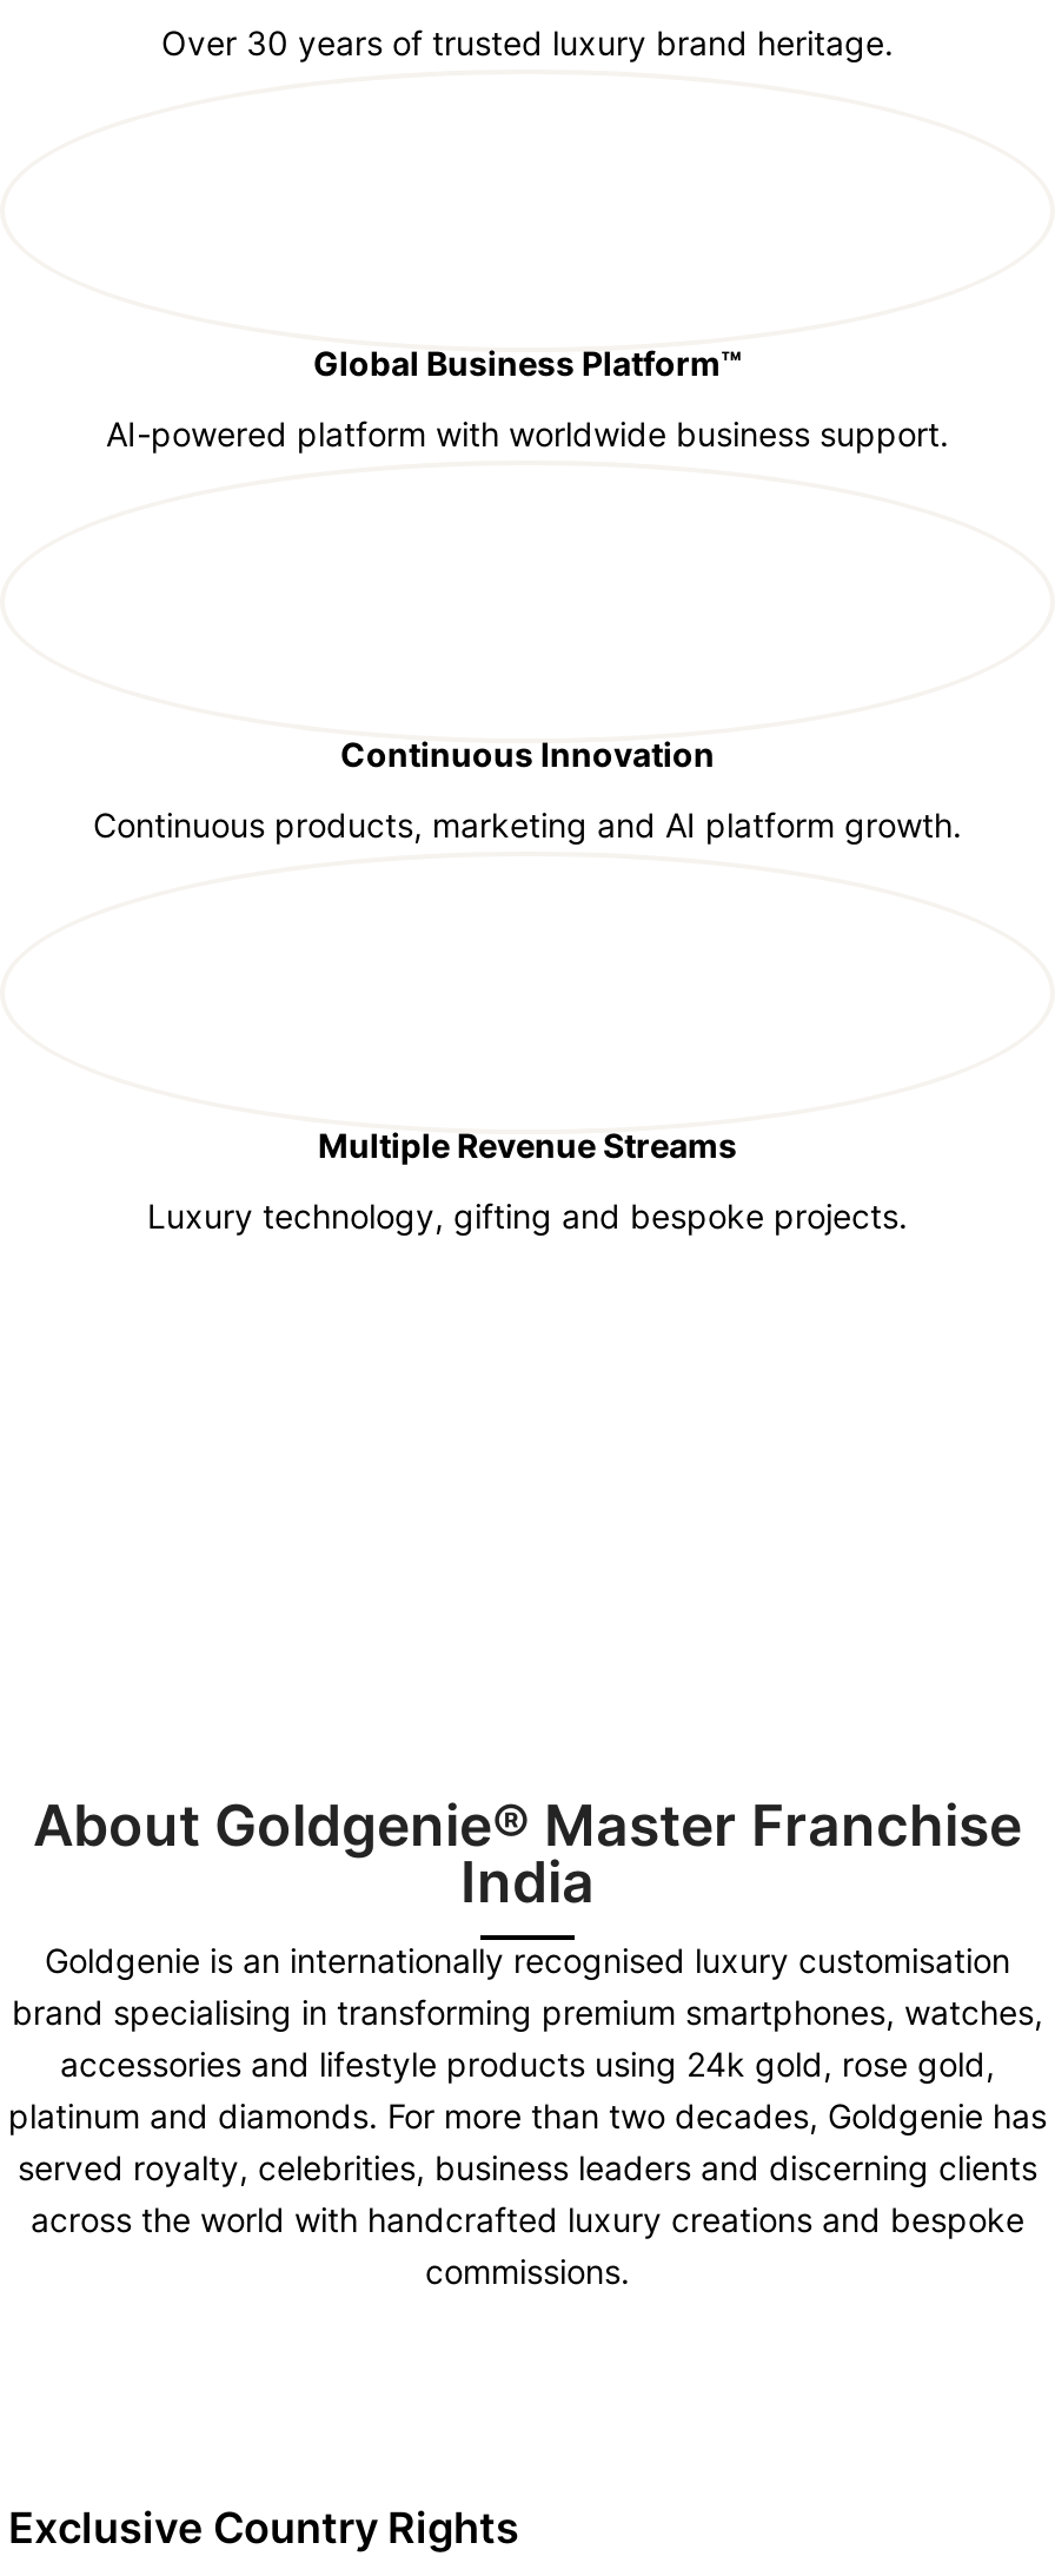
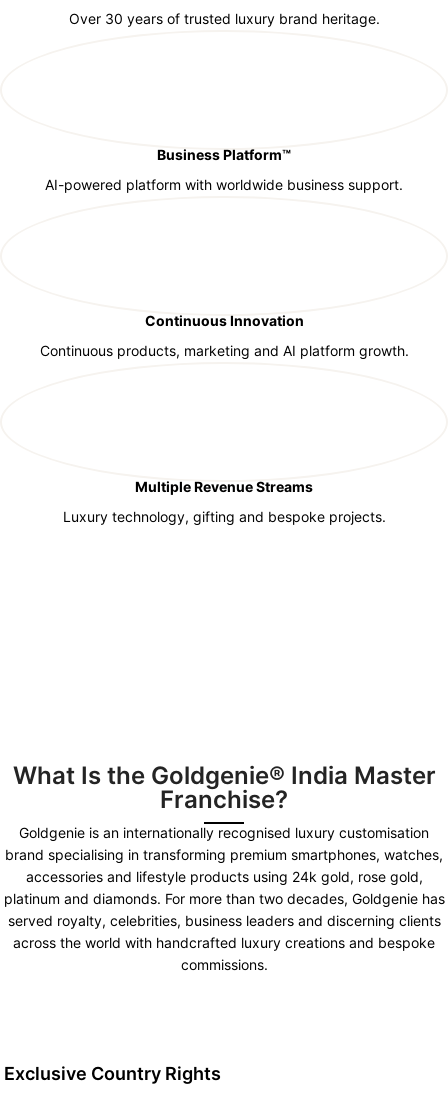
[313,343,742,384] Global Business Platform™ -> [157,146,291,163] Business Platform™
[33,1792,1022,1917] About Goldgenie® Master Franchise | India -> [12,761,435,814] What Is the Goldgenie® India Master | Franchise?

